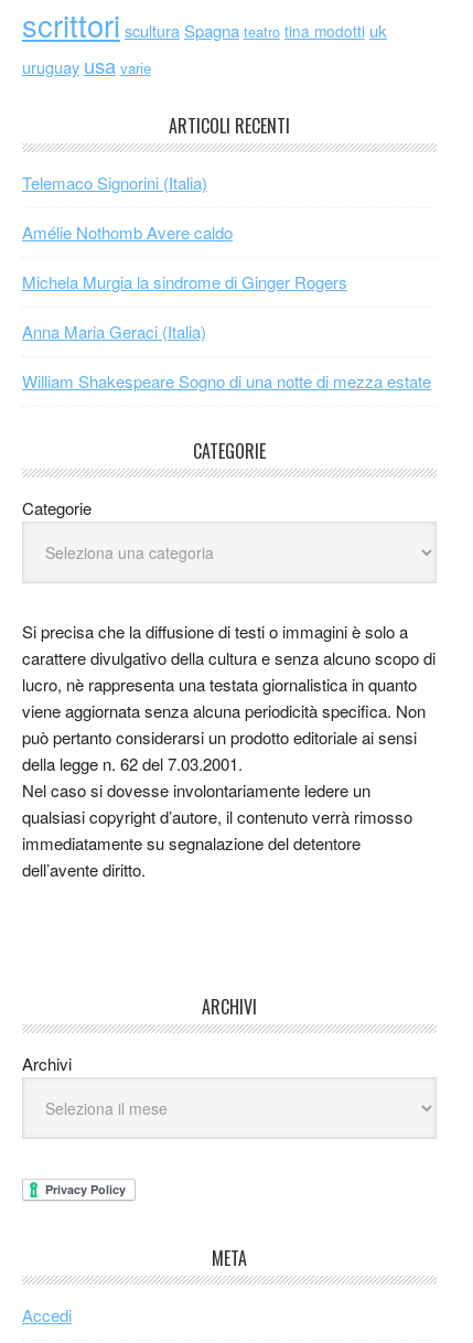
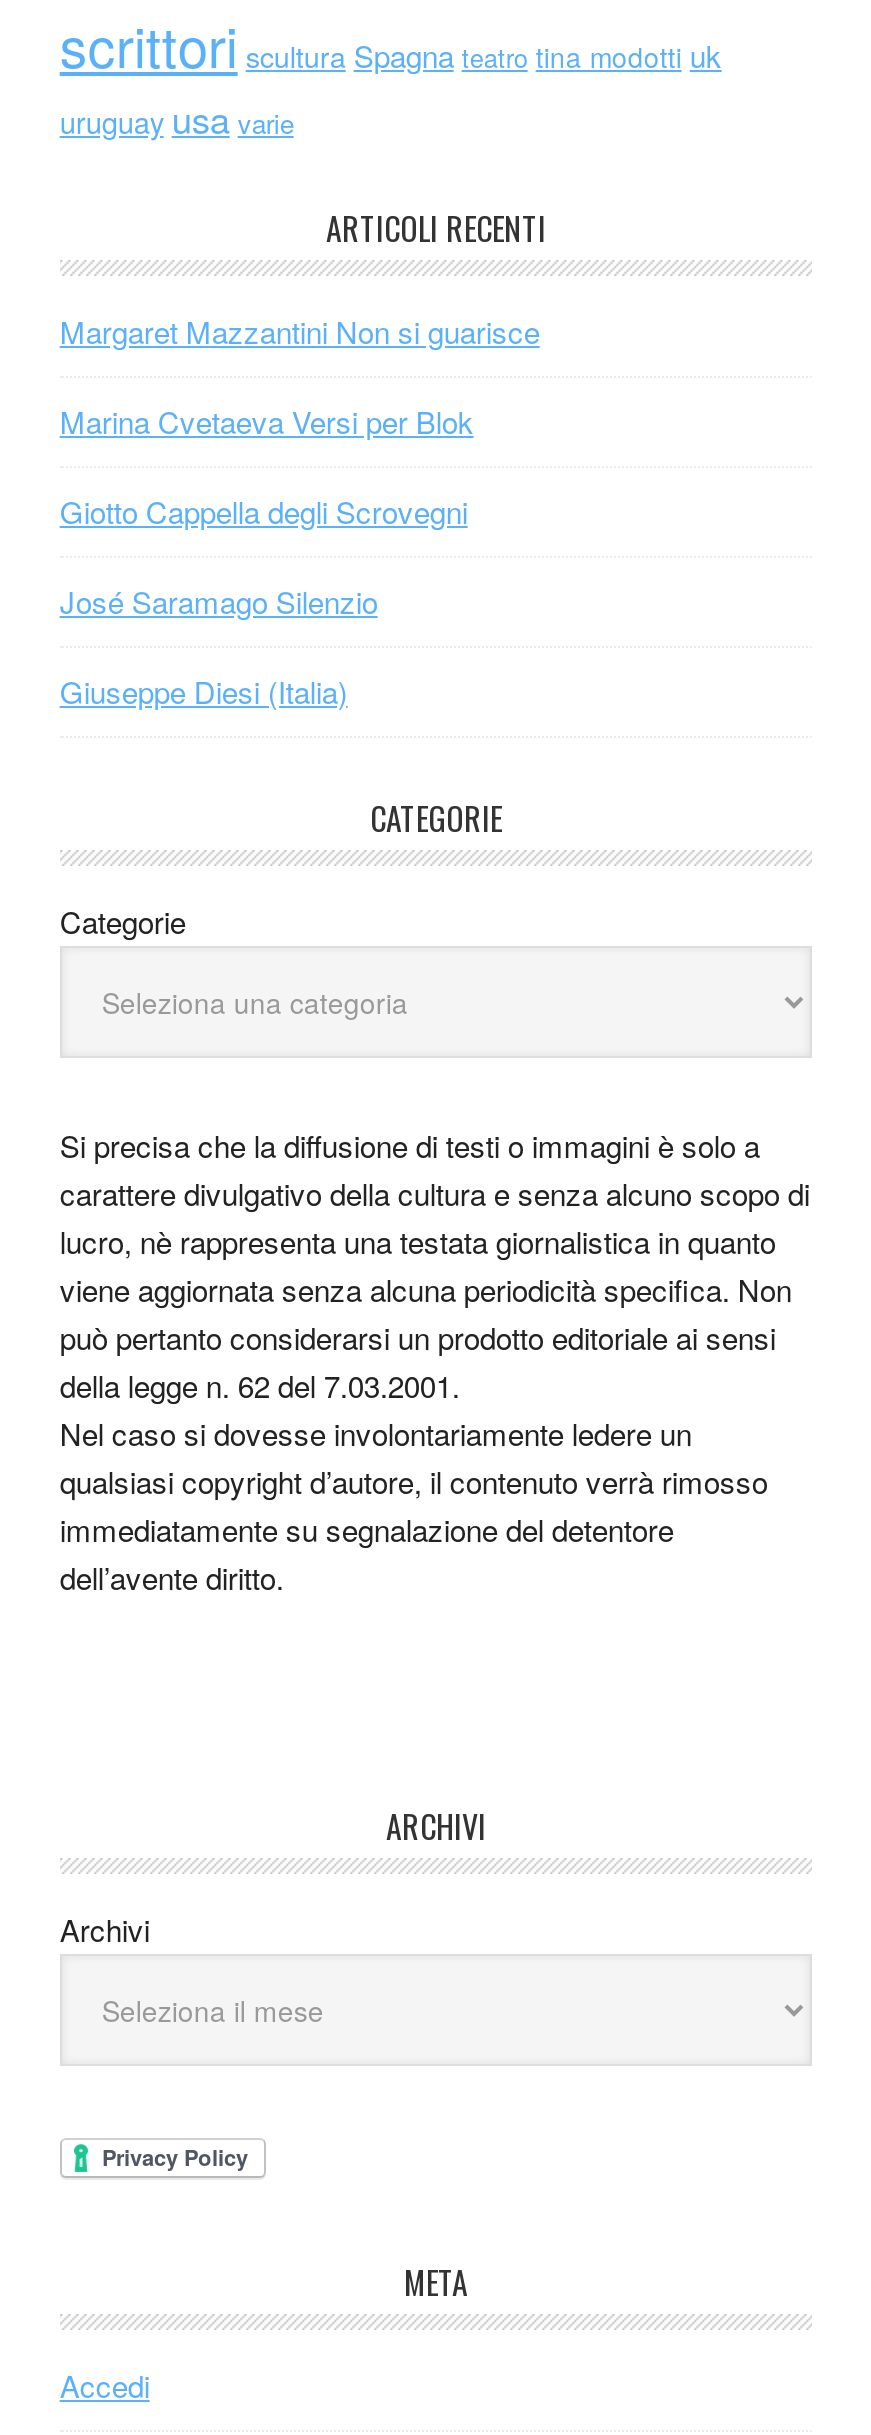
[22,170,207,194] Telemaco Signorini (Italia) -> [60,309,540,351] Margaret Mazzantini Non si guarisce
[22,220,232,243] Amélie Nothomb Avere caldo -> [60,399,474,441] Marina Cvetaeva Versi per Blok
[22,270,347,293] Michela Murgia la sindrome di Ginger Rogers -> [60,489,468,531] Giotto Cappella degli Scrovegni
[22,319,206,342] Anna Maria Geraci (Italia) -> [60,579,378,621] José Saramago Silenzio
[22,369,431,392] William Shakespeare Sogno di una notte di mezza estate -> [60,669,348,711] Giuseppe Diesi (Italia)

